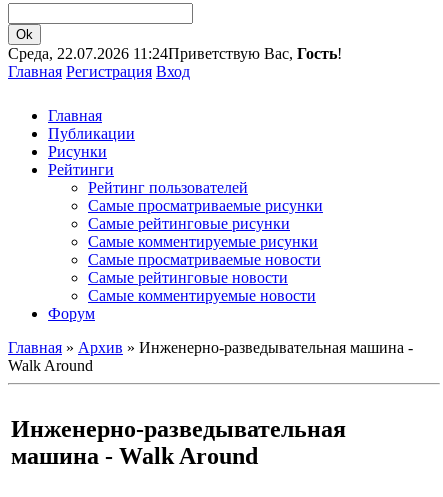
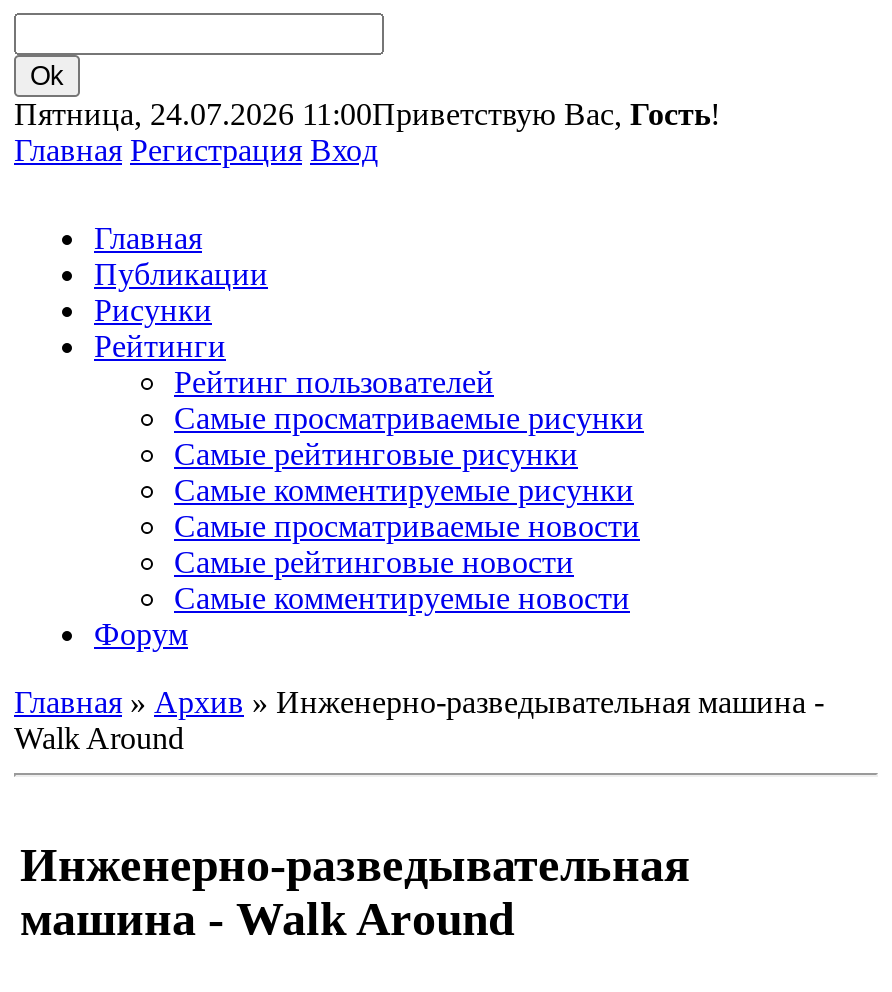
[8,45,342,62] Среда, 22.07.2026 11:24Приветствую Вас, Гость! -> [14,97,720,131] Пятница, 24.07.2026 11:00Приветствую Вас, Гость!

